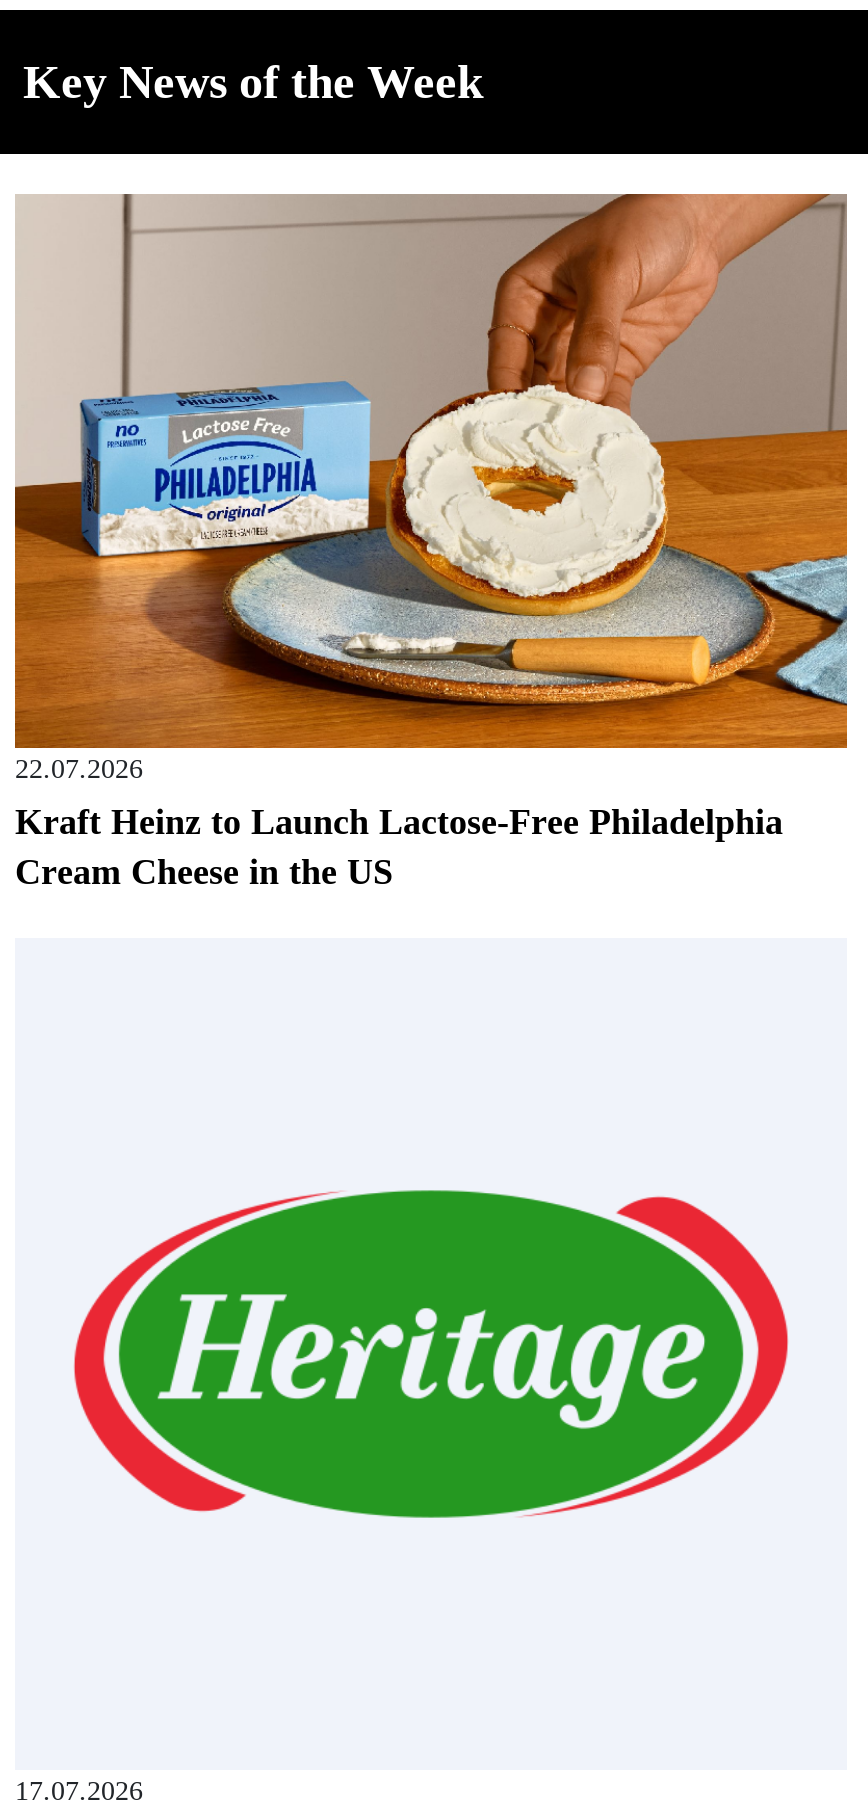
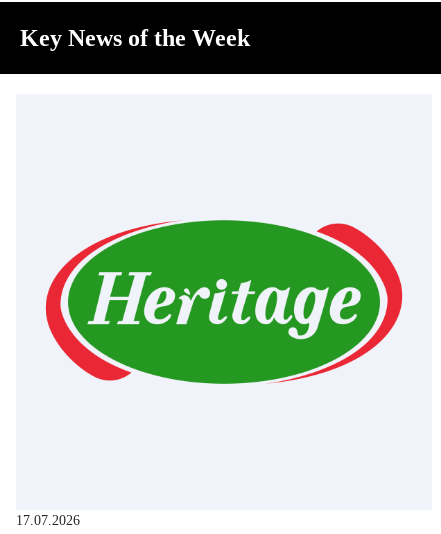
[13,192,849,892] [image] | 22.07.2026 | Kraft Heinz to Launch Lactose-Free Philadelphia | Cream Cheese in the US -> none

